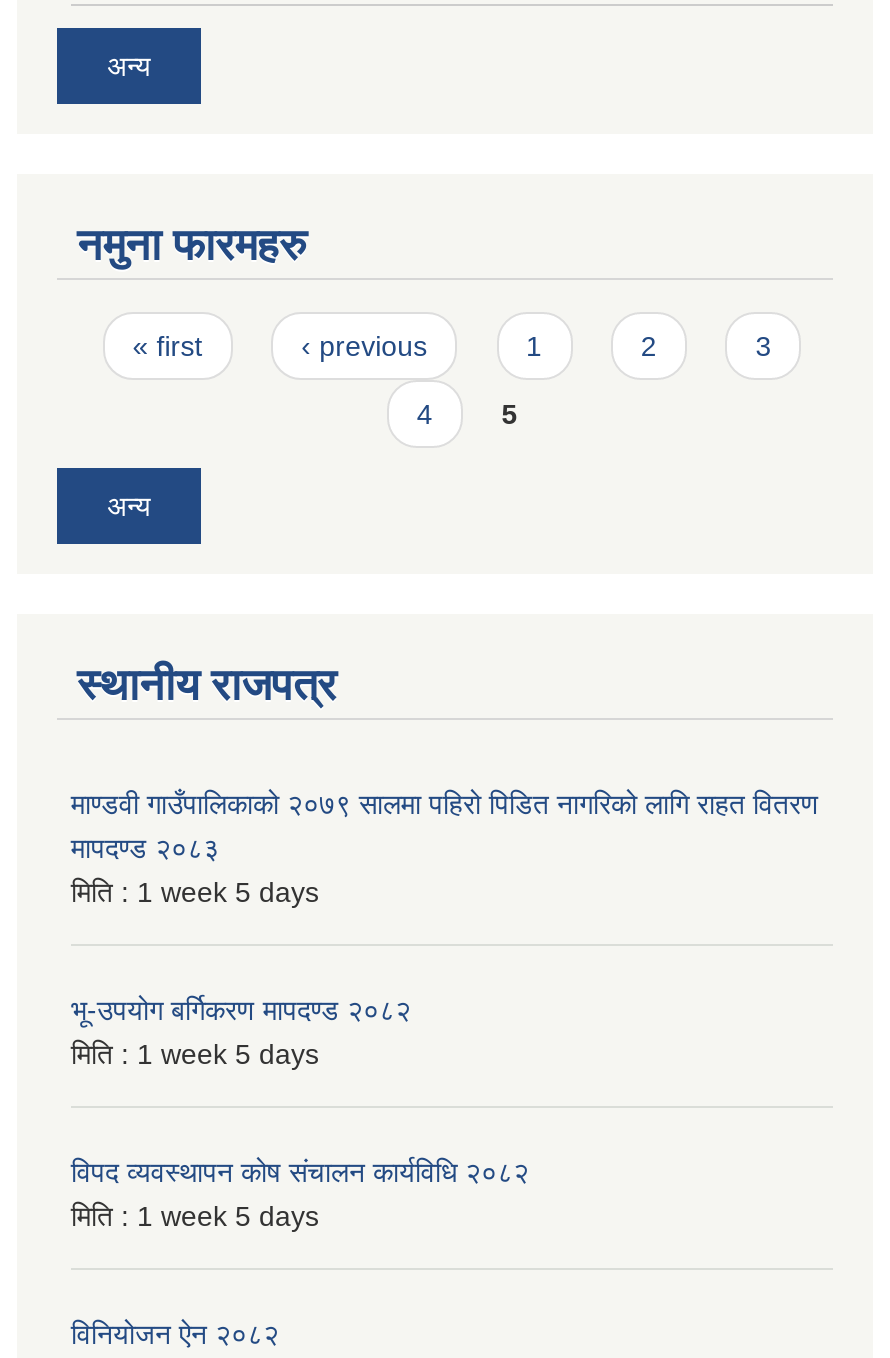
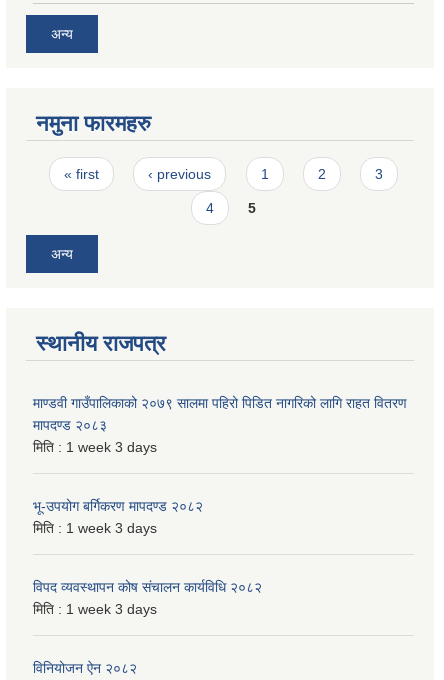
[71,877,319,909] मिति : 1 week 5 days -> [33,439,157,455] मिति : 1 week 3 days
[71,1039,319,1071] मिति : 1 week 5 days -> [33,520,157,536] मिति : 1 week 3 days
[71,1201,319,1233] मिति : 1 week 5 days -> [33,601,157,617] मिति : 1 week 3 days

